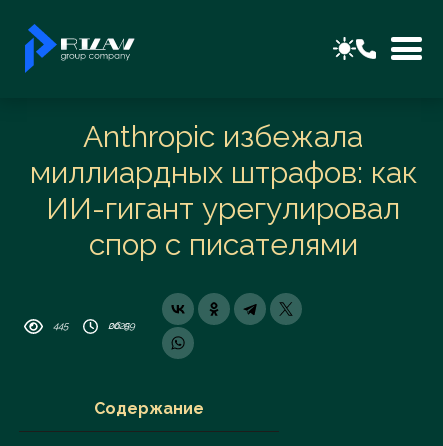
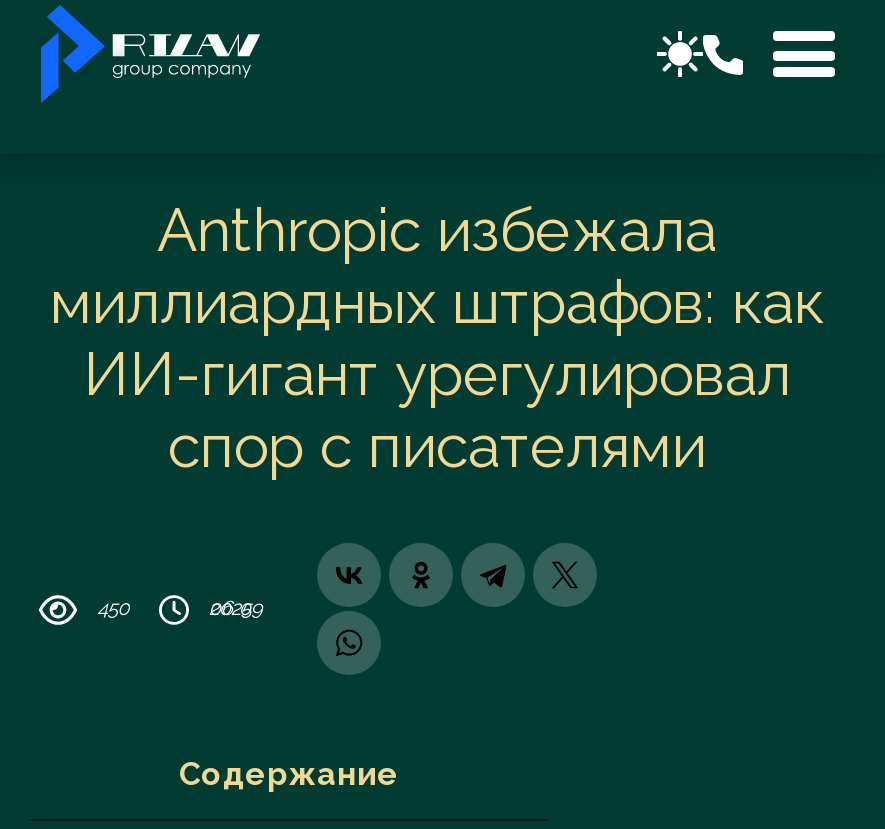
[53,320,68,331] 445 -> [97,597,129,619] 450

